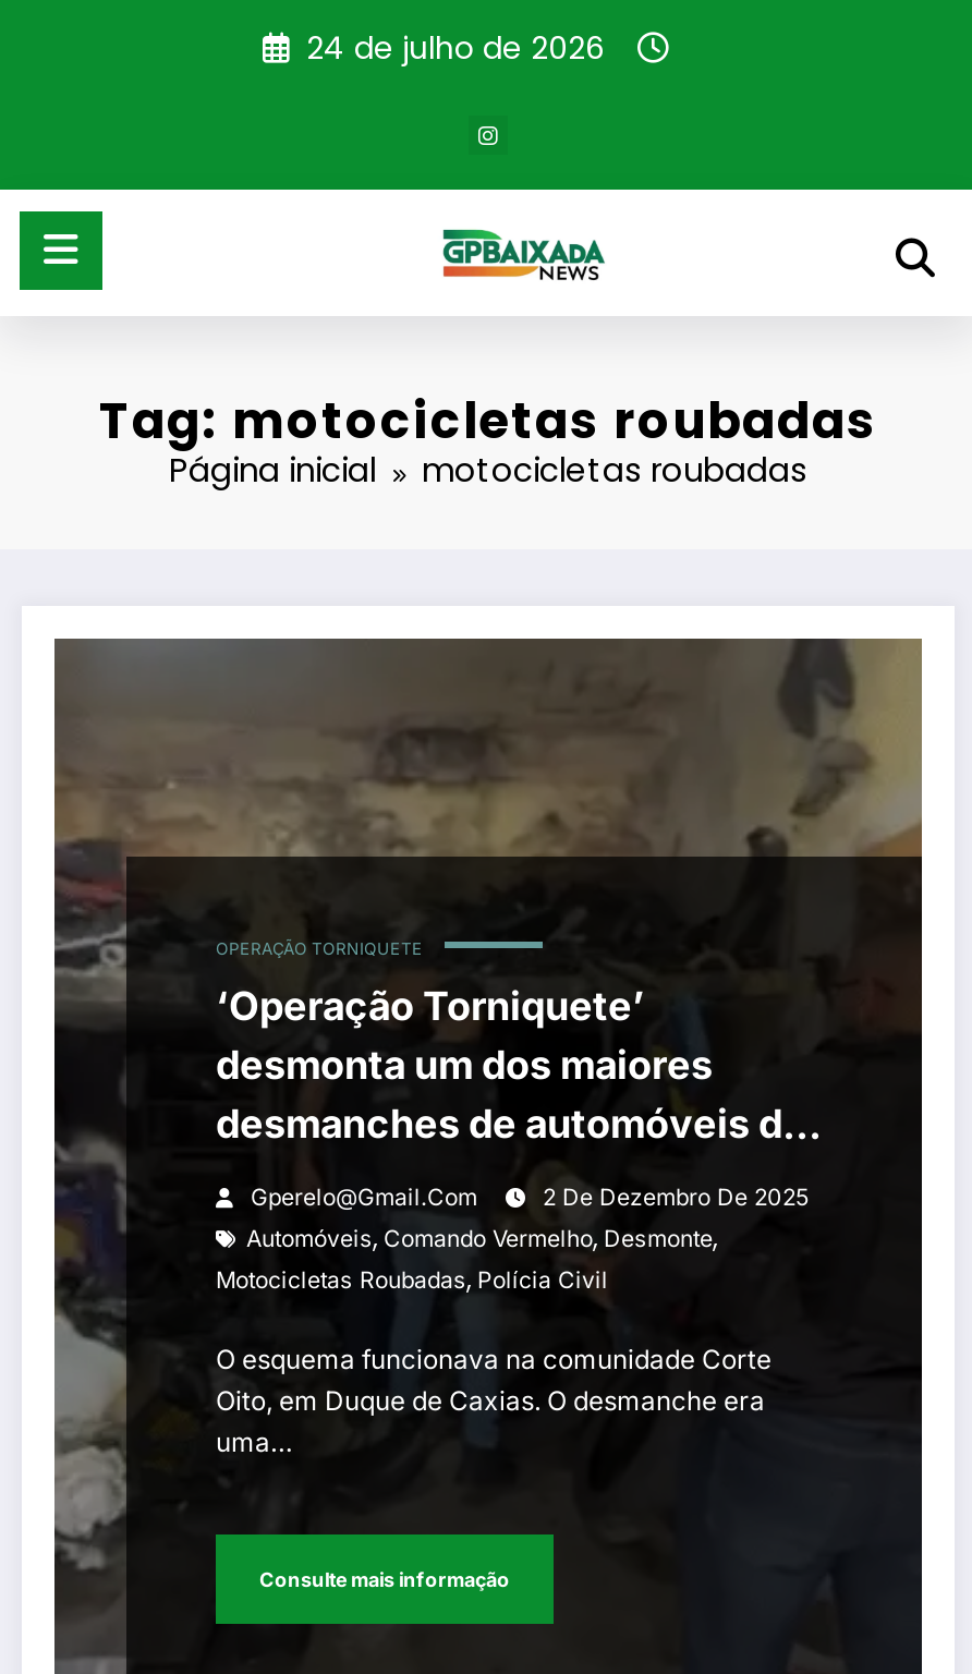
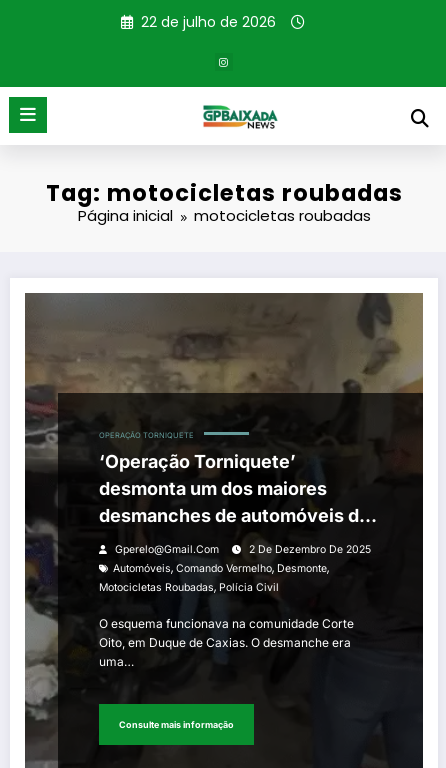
[306,26,605,70] 24 de julho de 2026 -> [141,12,276,32] 22 de julho de 2026

